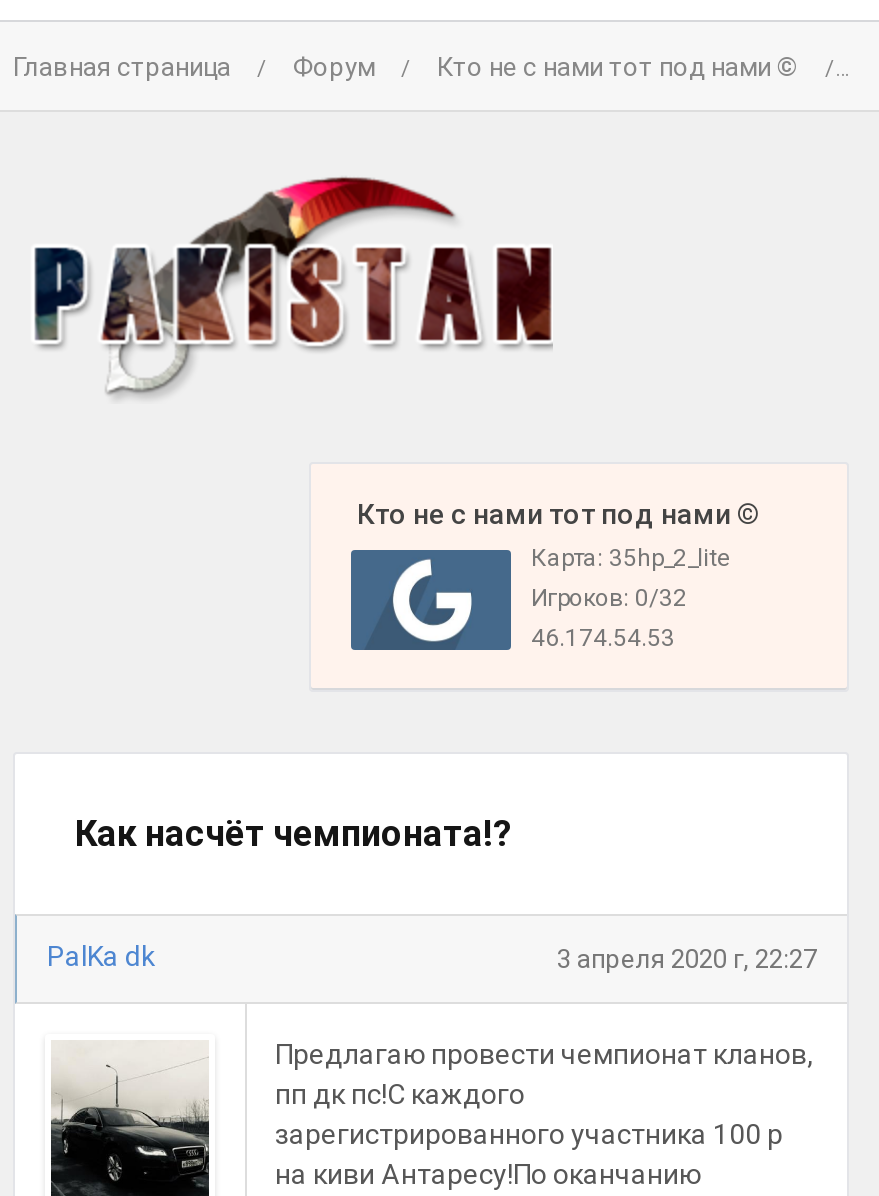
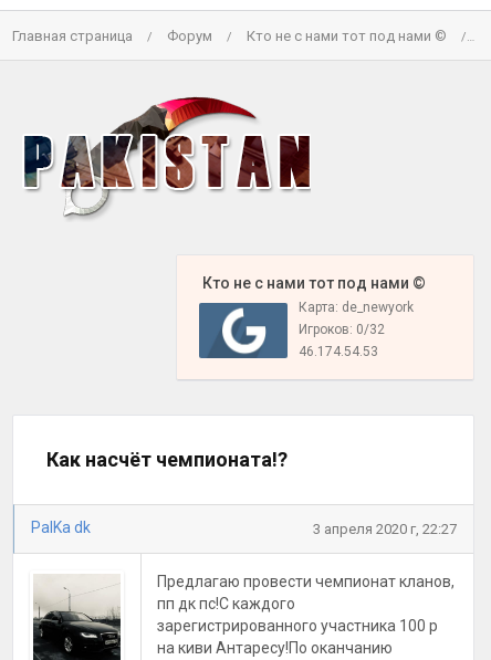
[531,544,731,572] Карта: 35hp_2_lite -> [299,300,414,315] Карта: de_newyork

